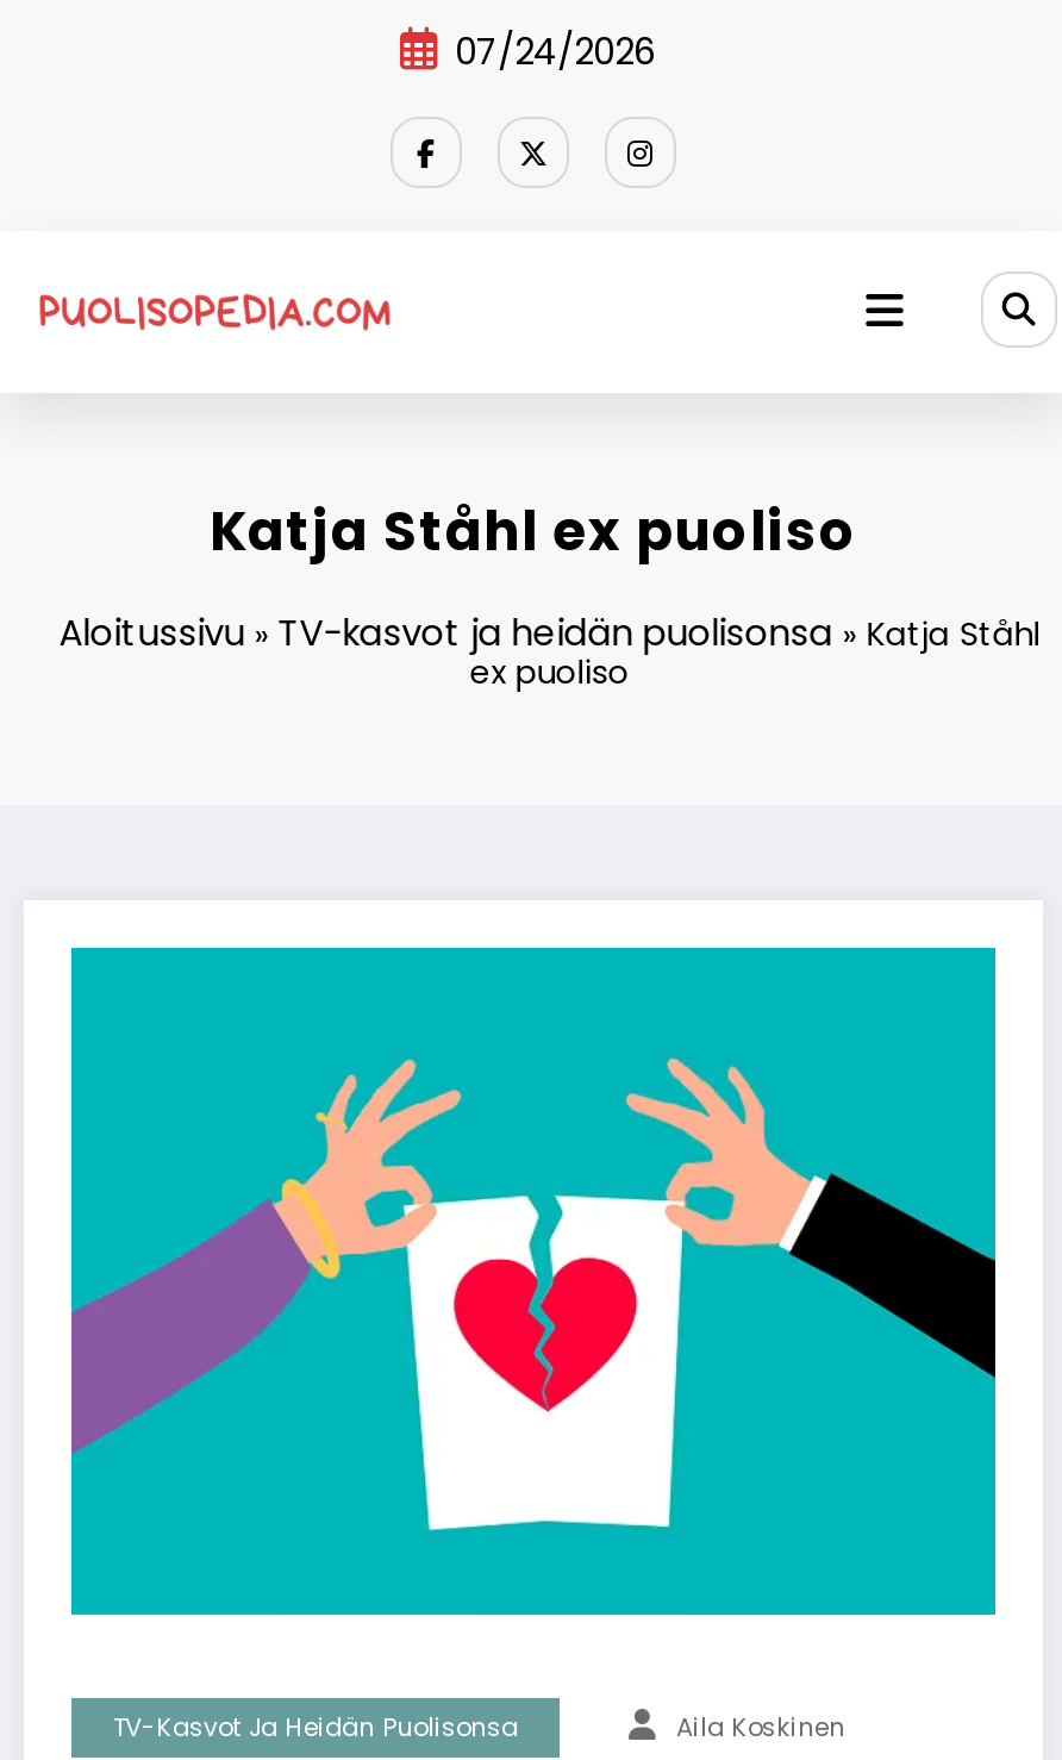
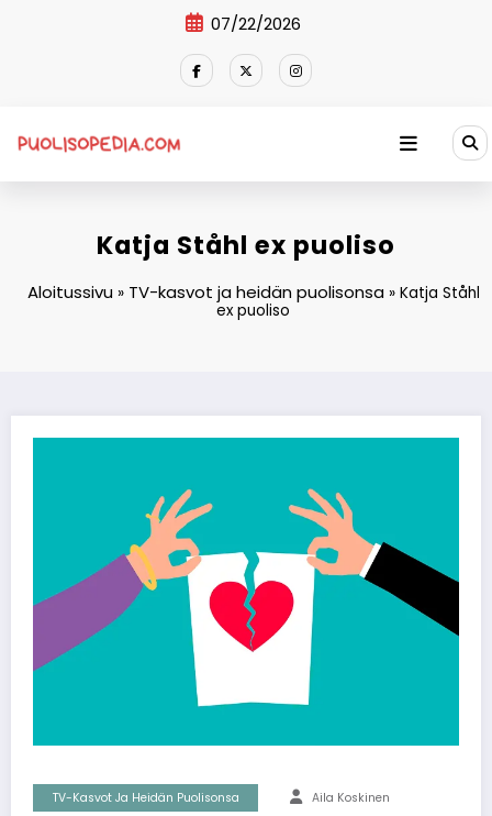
[455,26,655,76] 07/24/2026 -> [211,12,301,35] 07/22/2026

